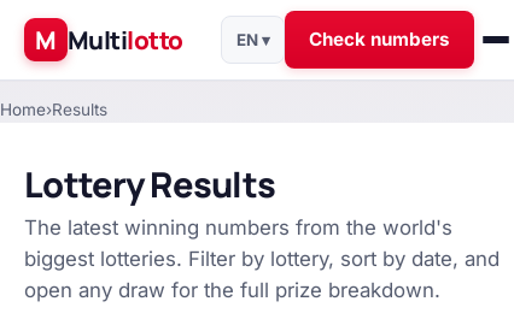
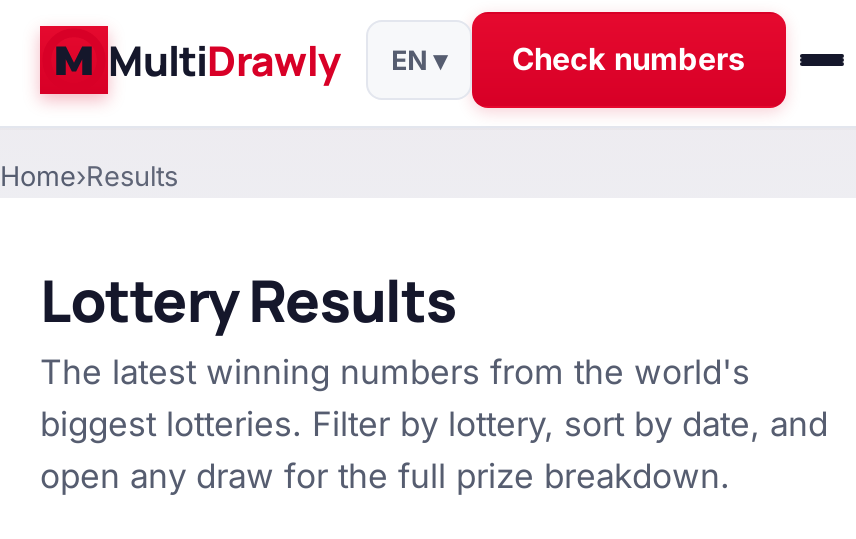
[35,23,183,57] M Multilotto -> [108,32,341,88] MultiDrawly

